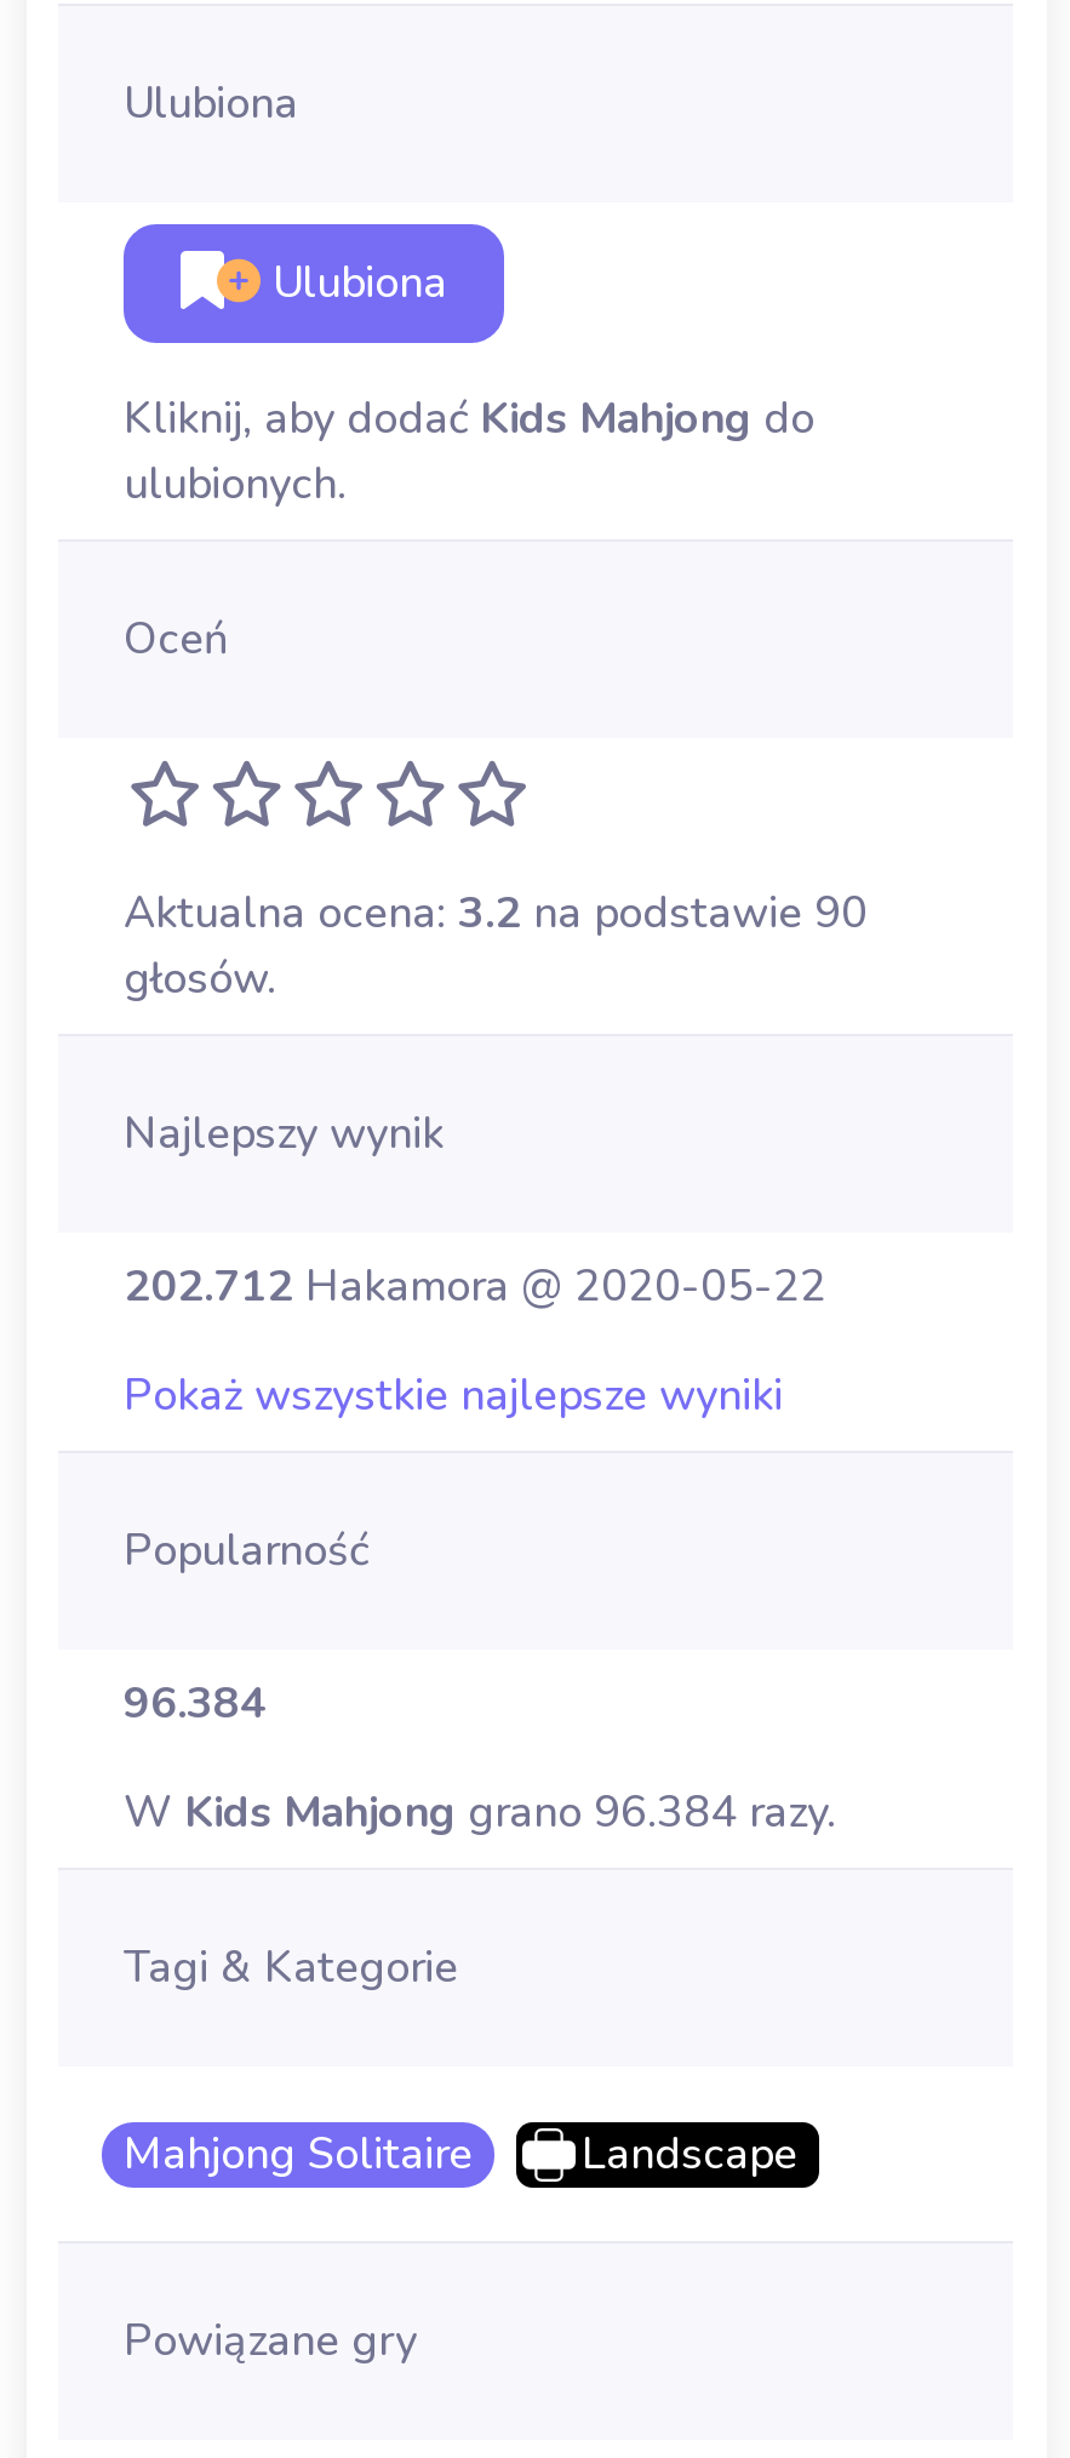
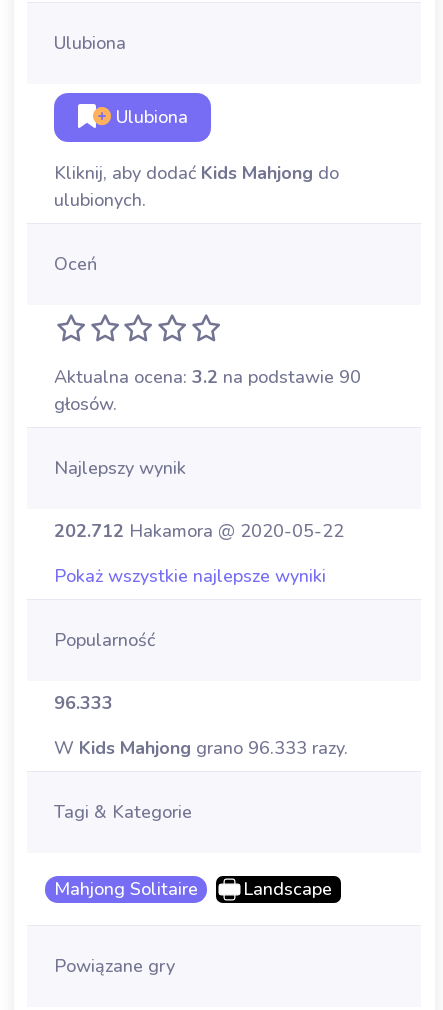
[124,1674,267,1732] 96.384 -> [54,691,113,715] 96.333
[124,1783,836,1842] W Kids Mahjong grano 96.384 razy. -> [54,736,348,760] W Kids Mahjong grano 96.333 razy.

